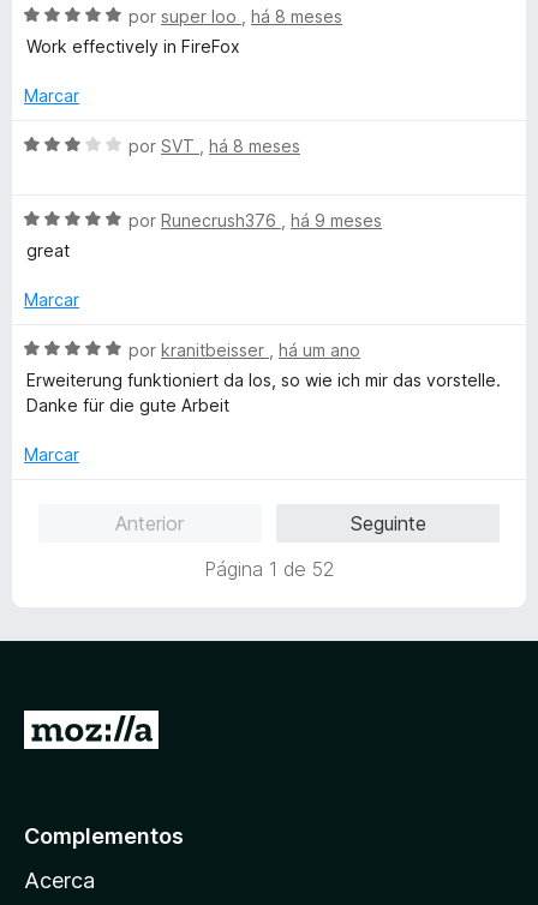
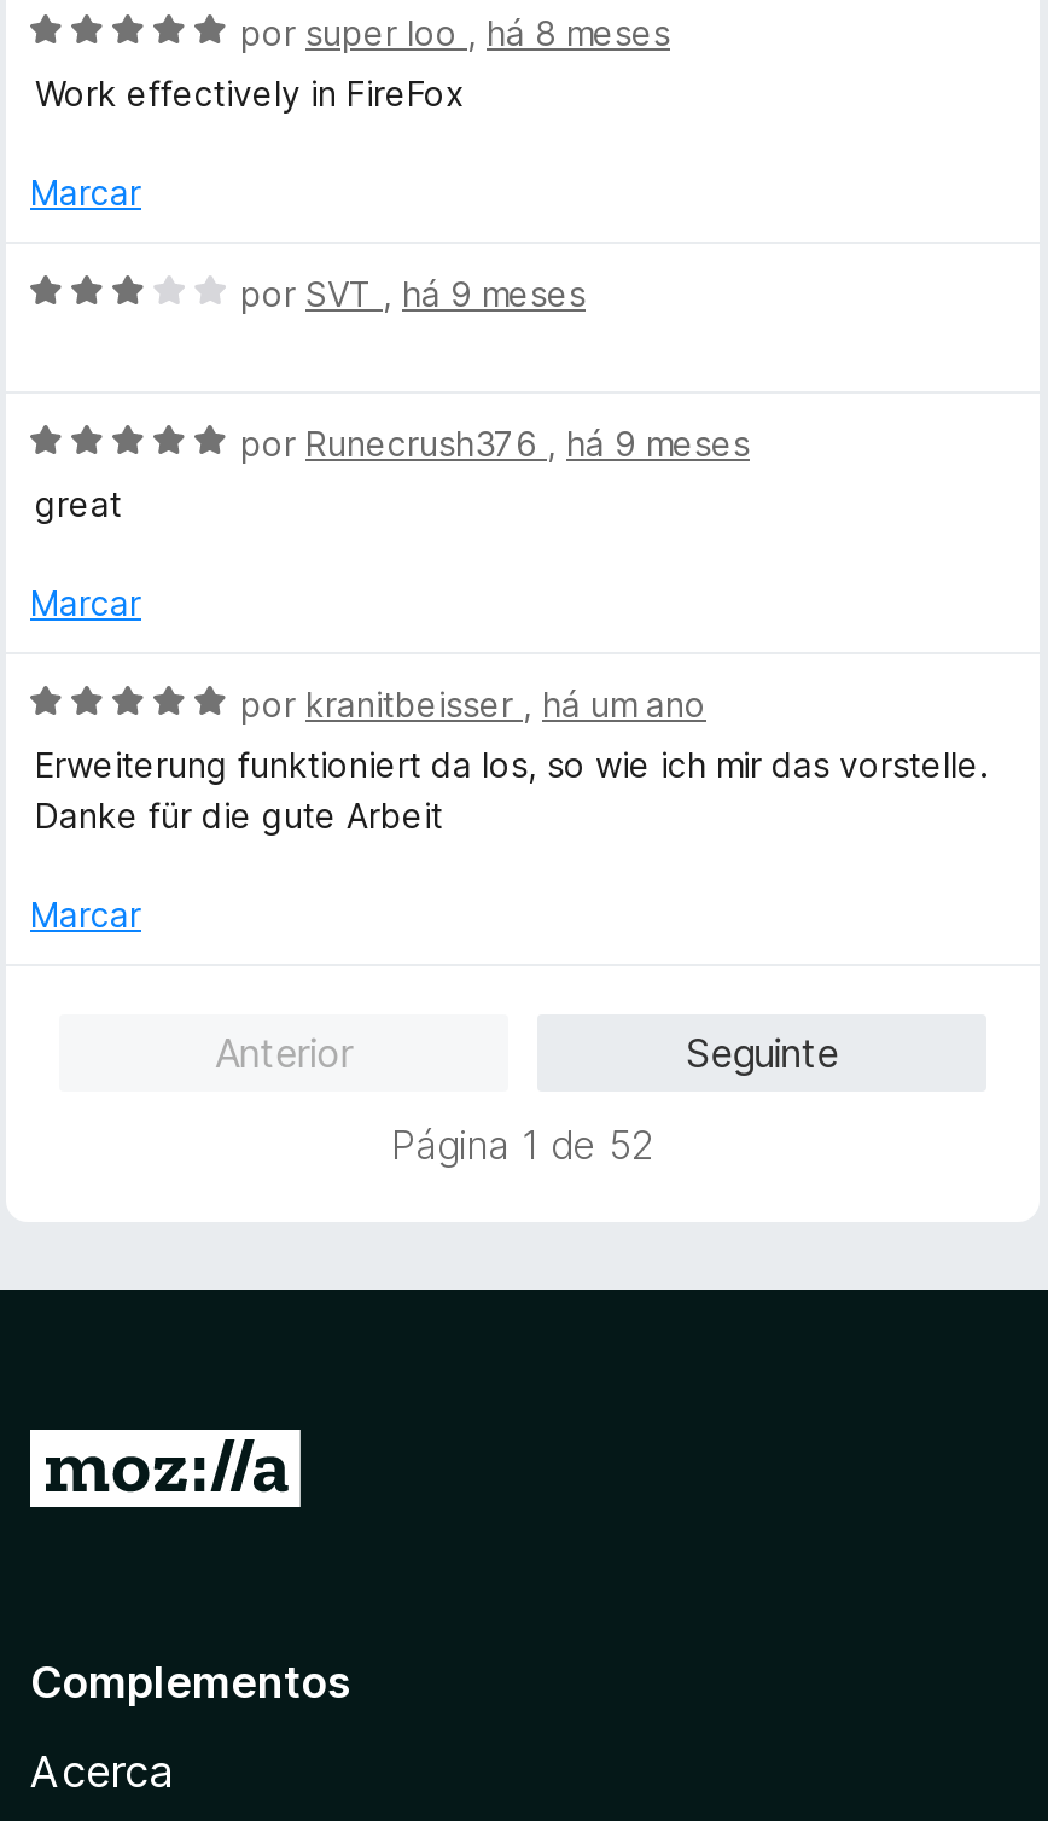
[128,136,300,156] por SVT, há 8 meses -> [240,273,586,314] por SVT, há 9 meses

